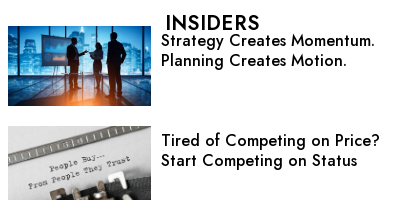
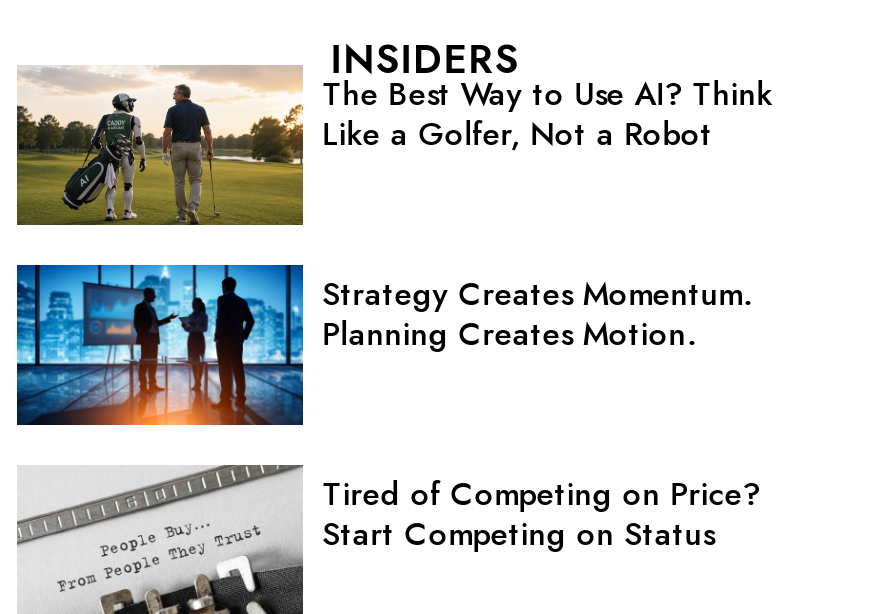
none -> [15,65,773,227] [image] | The Best Way to Use AI? Think | Like a Golfer, Not a Robot

